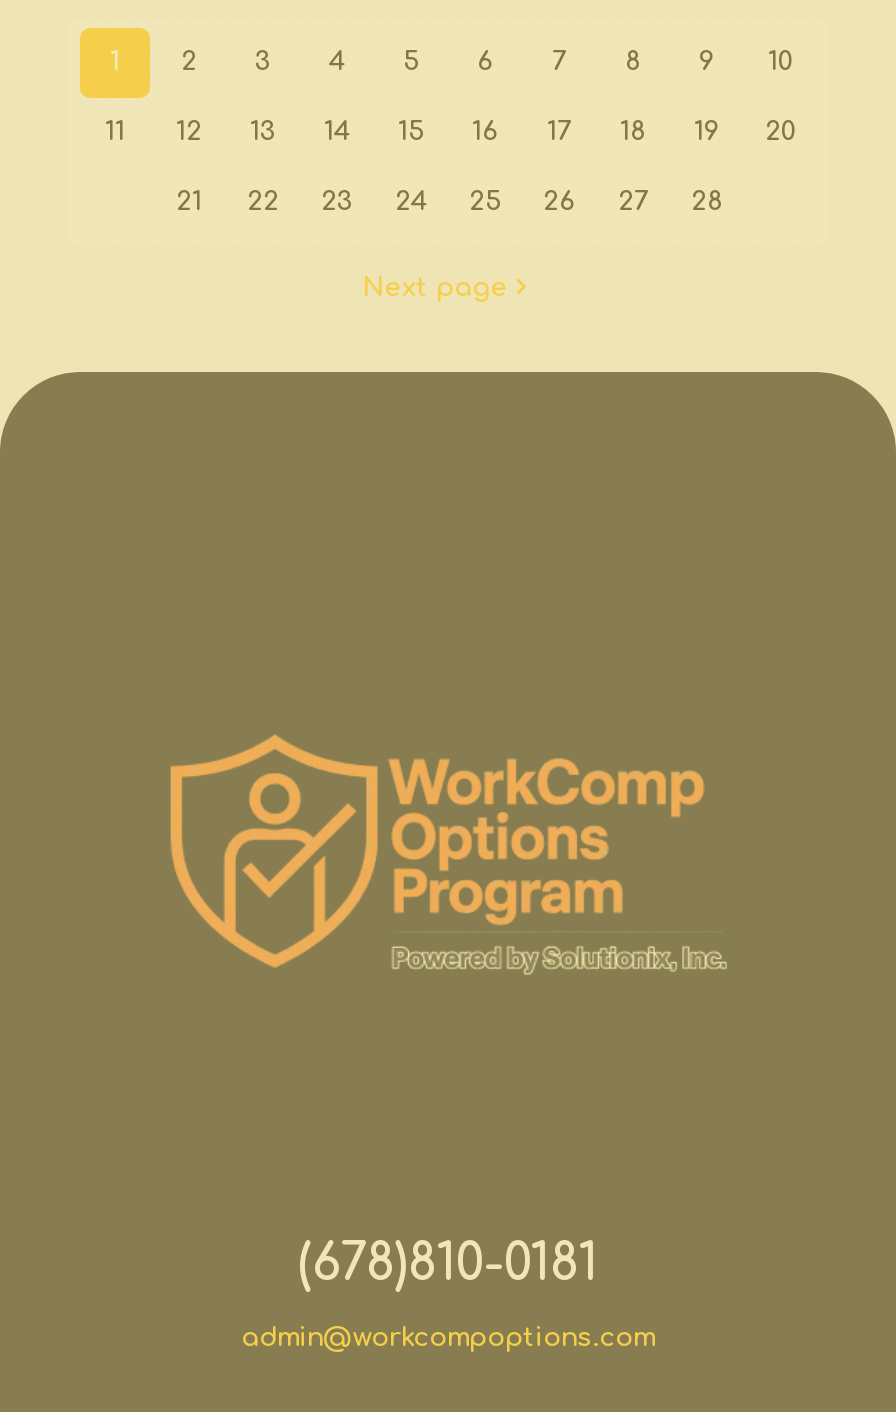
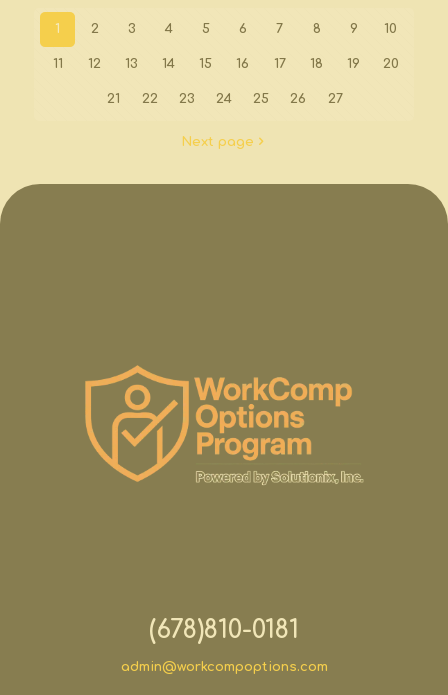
[691,188,723,216] 28 -> none

